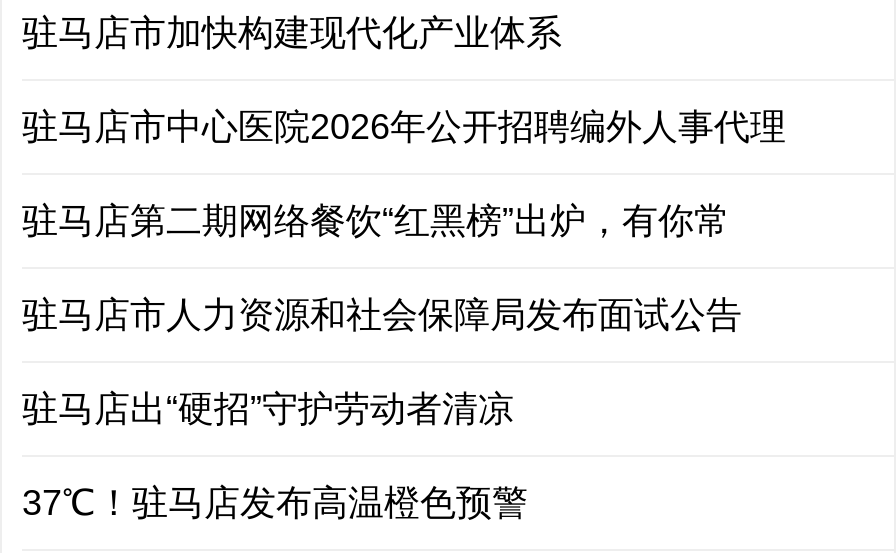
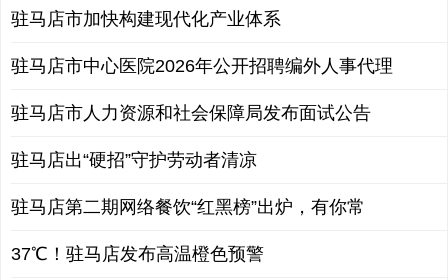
moved [22,200,730,240] -> [11,197,365,217]: 驻马店第二期网络餐饮“红黑榜”出炉，有你常
moved [22,294,742,428] -> [11,103,371,170]: 驻马店市人力资源和社会保障局发布面试公告 | 驻马店出“硬招”守护劳动者清凉

